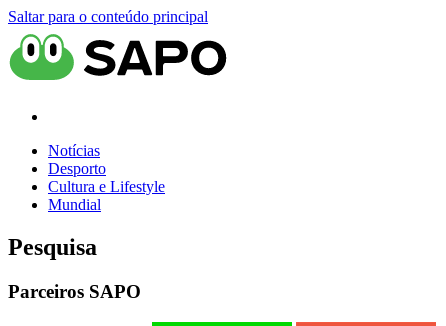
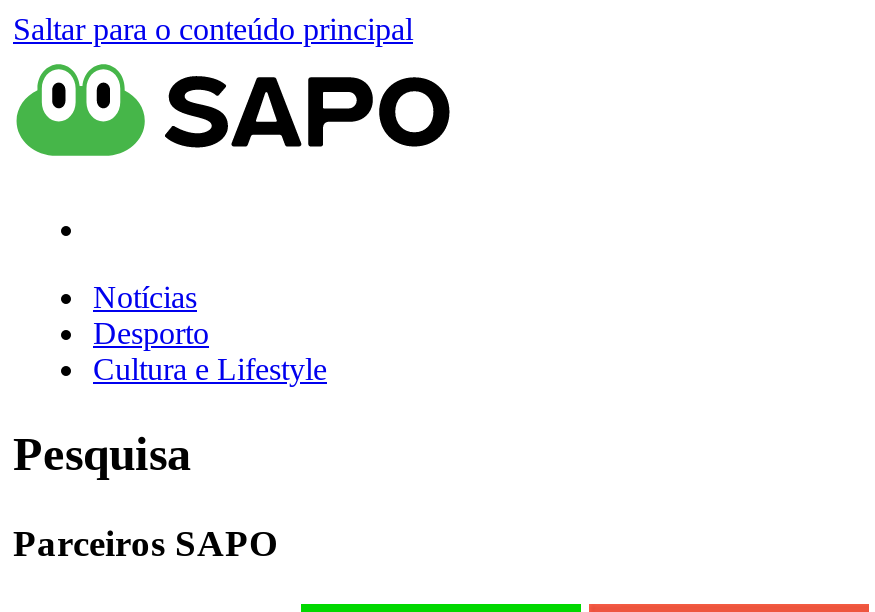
[48,196,101,213] Mundial -> none

